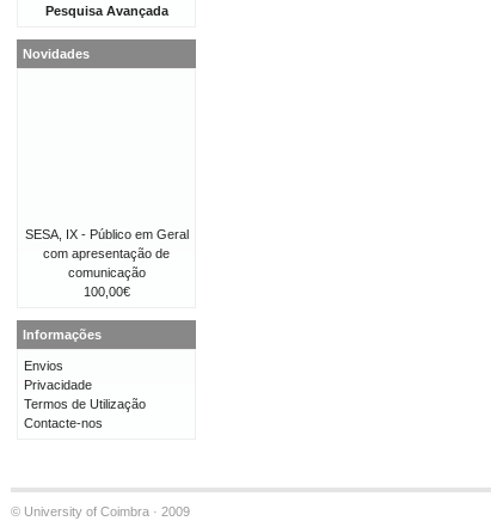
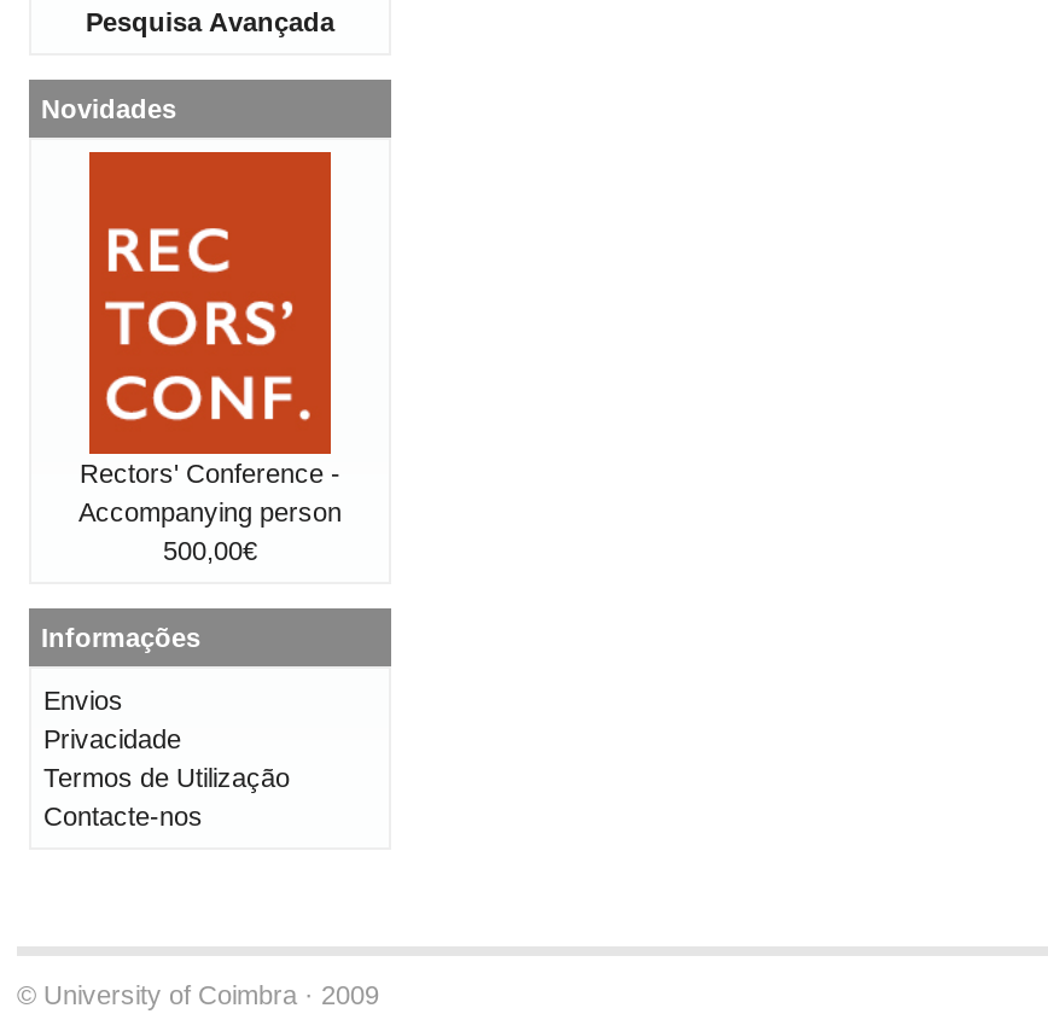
none -> [87,150,333,403] [image]
[24,227,188,299] SESA, IX - Público em Geral | com apresentação de | comunicação | 100,00€ -> [78,459,342,565] Rectors' Conference - | Accompanying person | 500,00€

